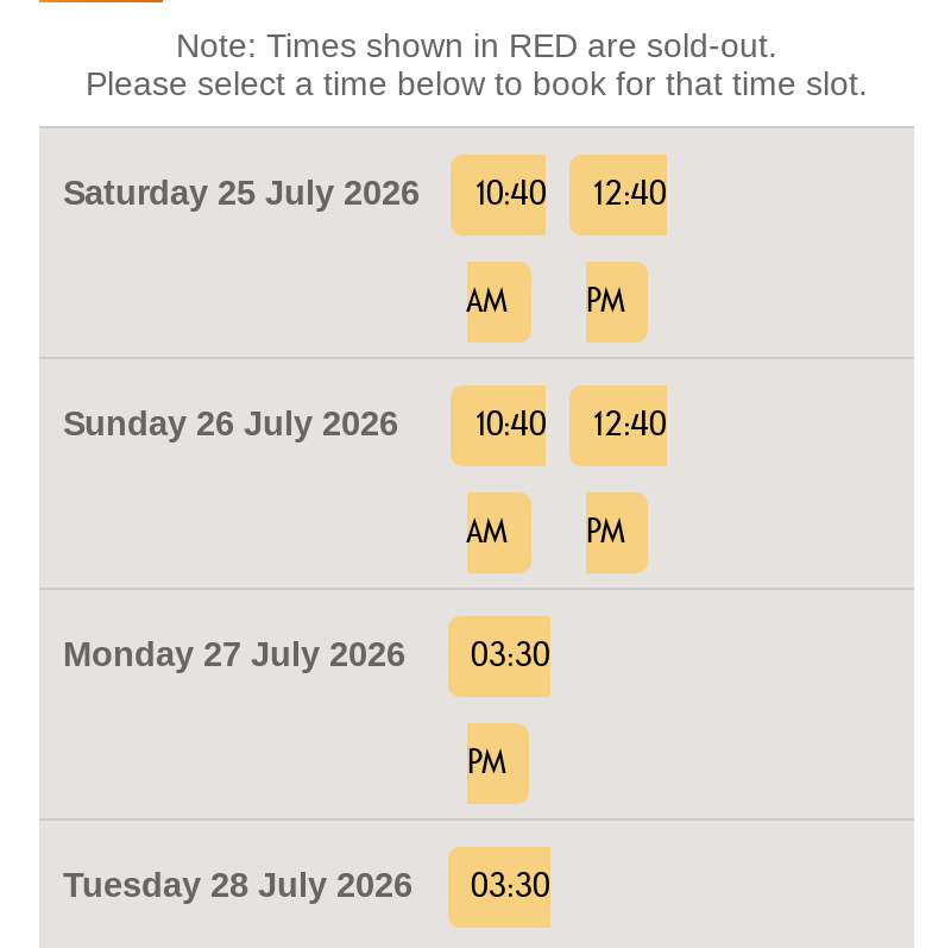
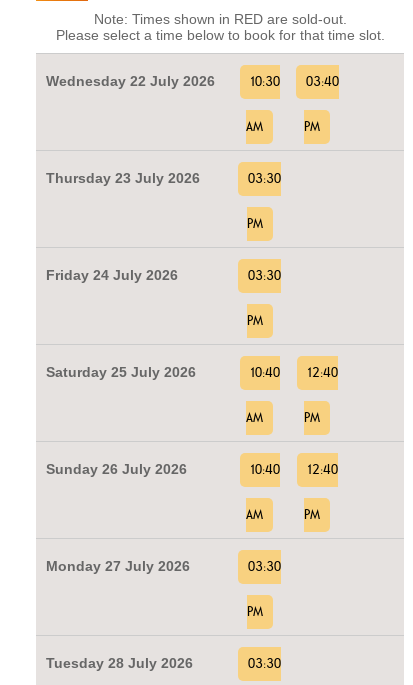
none -> [46,73,279,134] Wednesday 22 July 2026 | 10:30 | AM
none -> [46,75,338,328] 03:40 | PM | Thursday 23 July 2026 | 03:30 | PM | Friday 24 July 2026 | 03:30 | PM

